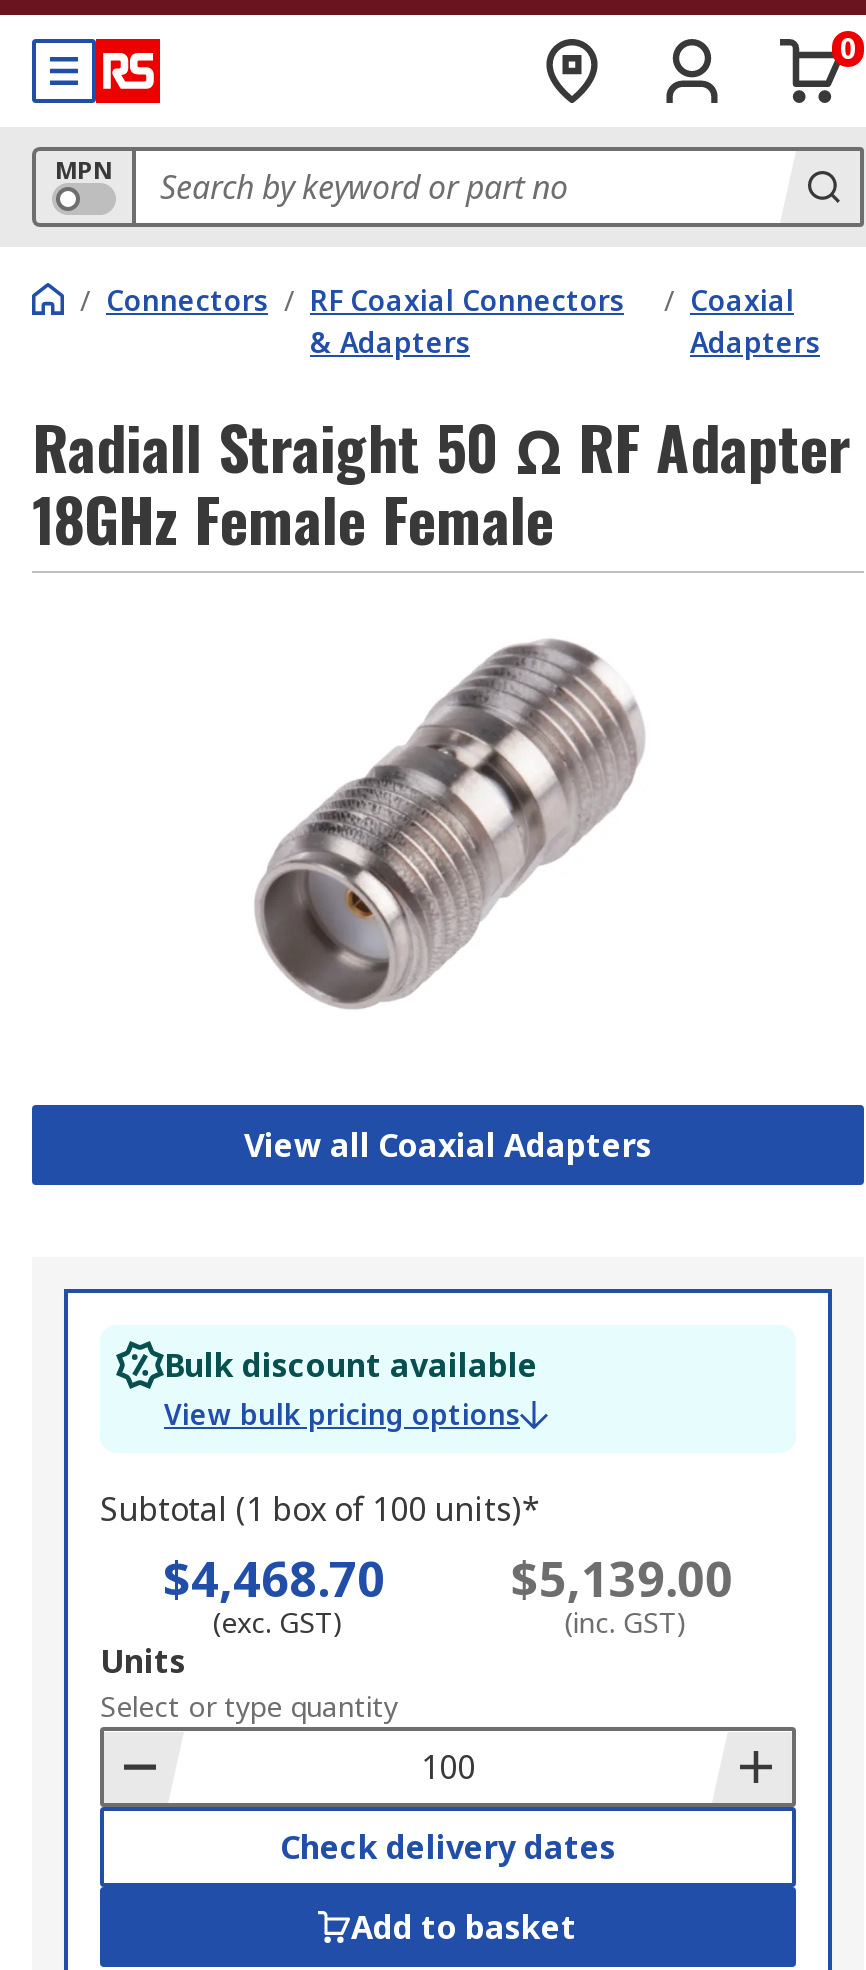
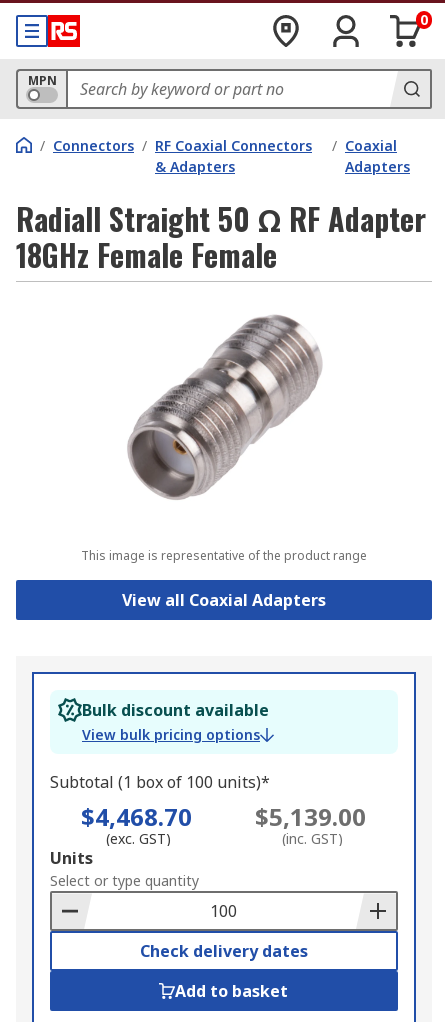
none -> [81,547,367,564] This image is representative of the product range

